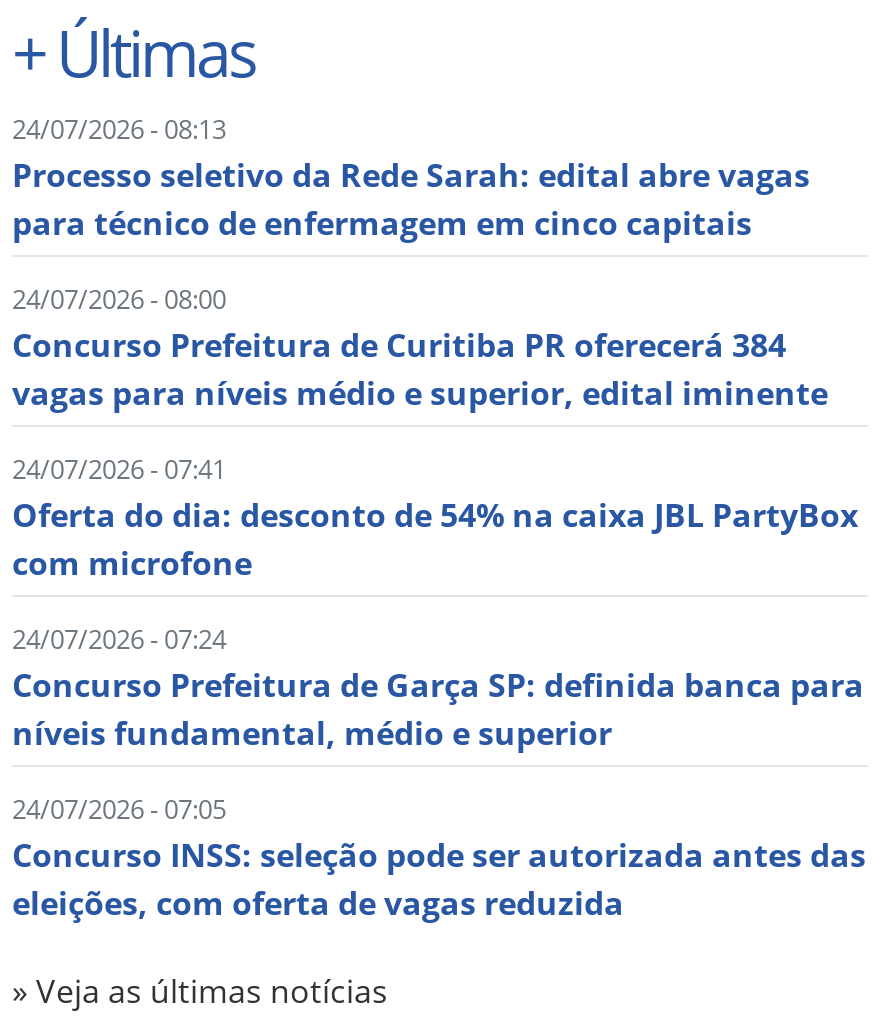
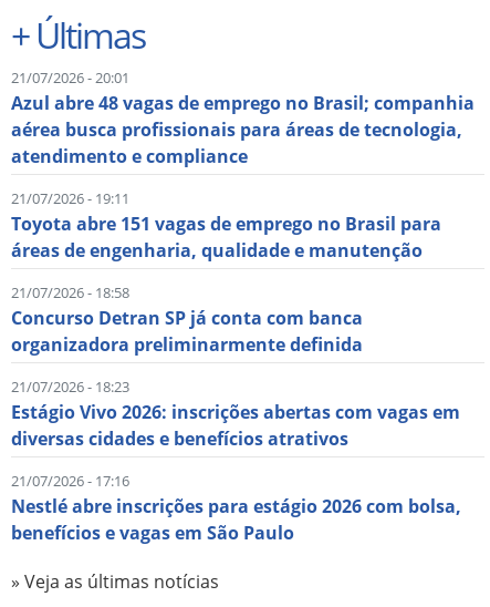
[12,110,810,244] 24/07/2026 - 08:13 | Processo seletivo da Rede Sarah: edital abre vagas | para técnico de enfermagem em cinco capitais -> [11,67,475,168] 21/07/2026 - 20:01 | Azul abre 48 vagas de emprego no Brasil; companhia | aérea busca profissionais para áreas de tecnologia, | atendimento e compliance
[12,280,828,414] 24/07/2026 - 08:00 | Concurso Prefeitura de Curitiba PR oferecerá 384 | vagas para níveis médio e superior, edital iminente -> [11,188,441,262] 21/07/2026 - 19:11 | Toyota abre 151 vagas de emprego no Brasil para | áreas de engenharia, qualidade e manutenção
[12,450,858,584] 24/07/2026 - 07:41 | Oferta do dia: desconto de 54% na caixa JBL PartyBox | com microfone -> [11,282,363,356] 21/07/2026 - 18:58 | Concurso Detran SP já conta com banca | organizadora preliminarmente definida
[12,620,864,754] 24/07/2026 - 07:24 | Concurso Prefeitura de Garça SP: definida banca para | níveis fundamental, médio e superior -> [11,376,460,450] 21/07/2026 - 18:23 | Estágio Vivo 2026: inscrições abertas com vagas em | diversas cidades e benefícios atrativos
[12,790,866,924] 24/07/2026 - 07:05 | Concurso INSS: seleção pode ser autorizada antes das | eleições, com oferta de vagas reduzida -> [11,470,461,544] 21/07/2026 - 17:16 | Nestlé abre inscrições para estágio 2026 com bolsa, | benefícios e vagas em São Paulo

